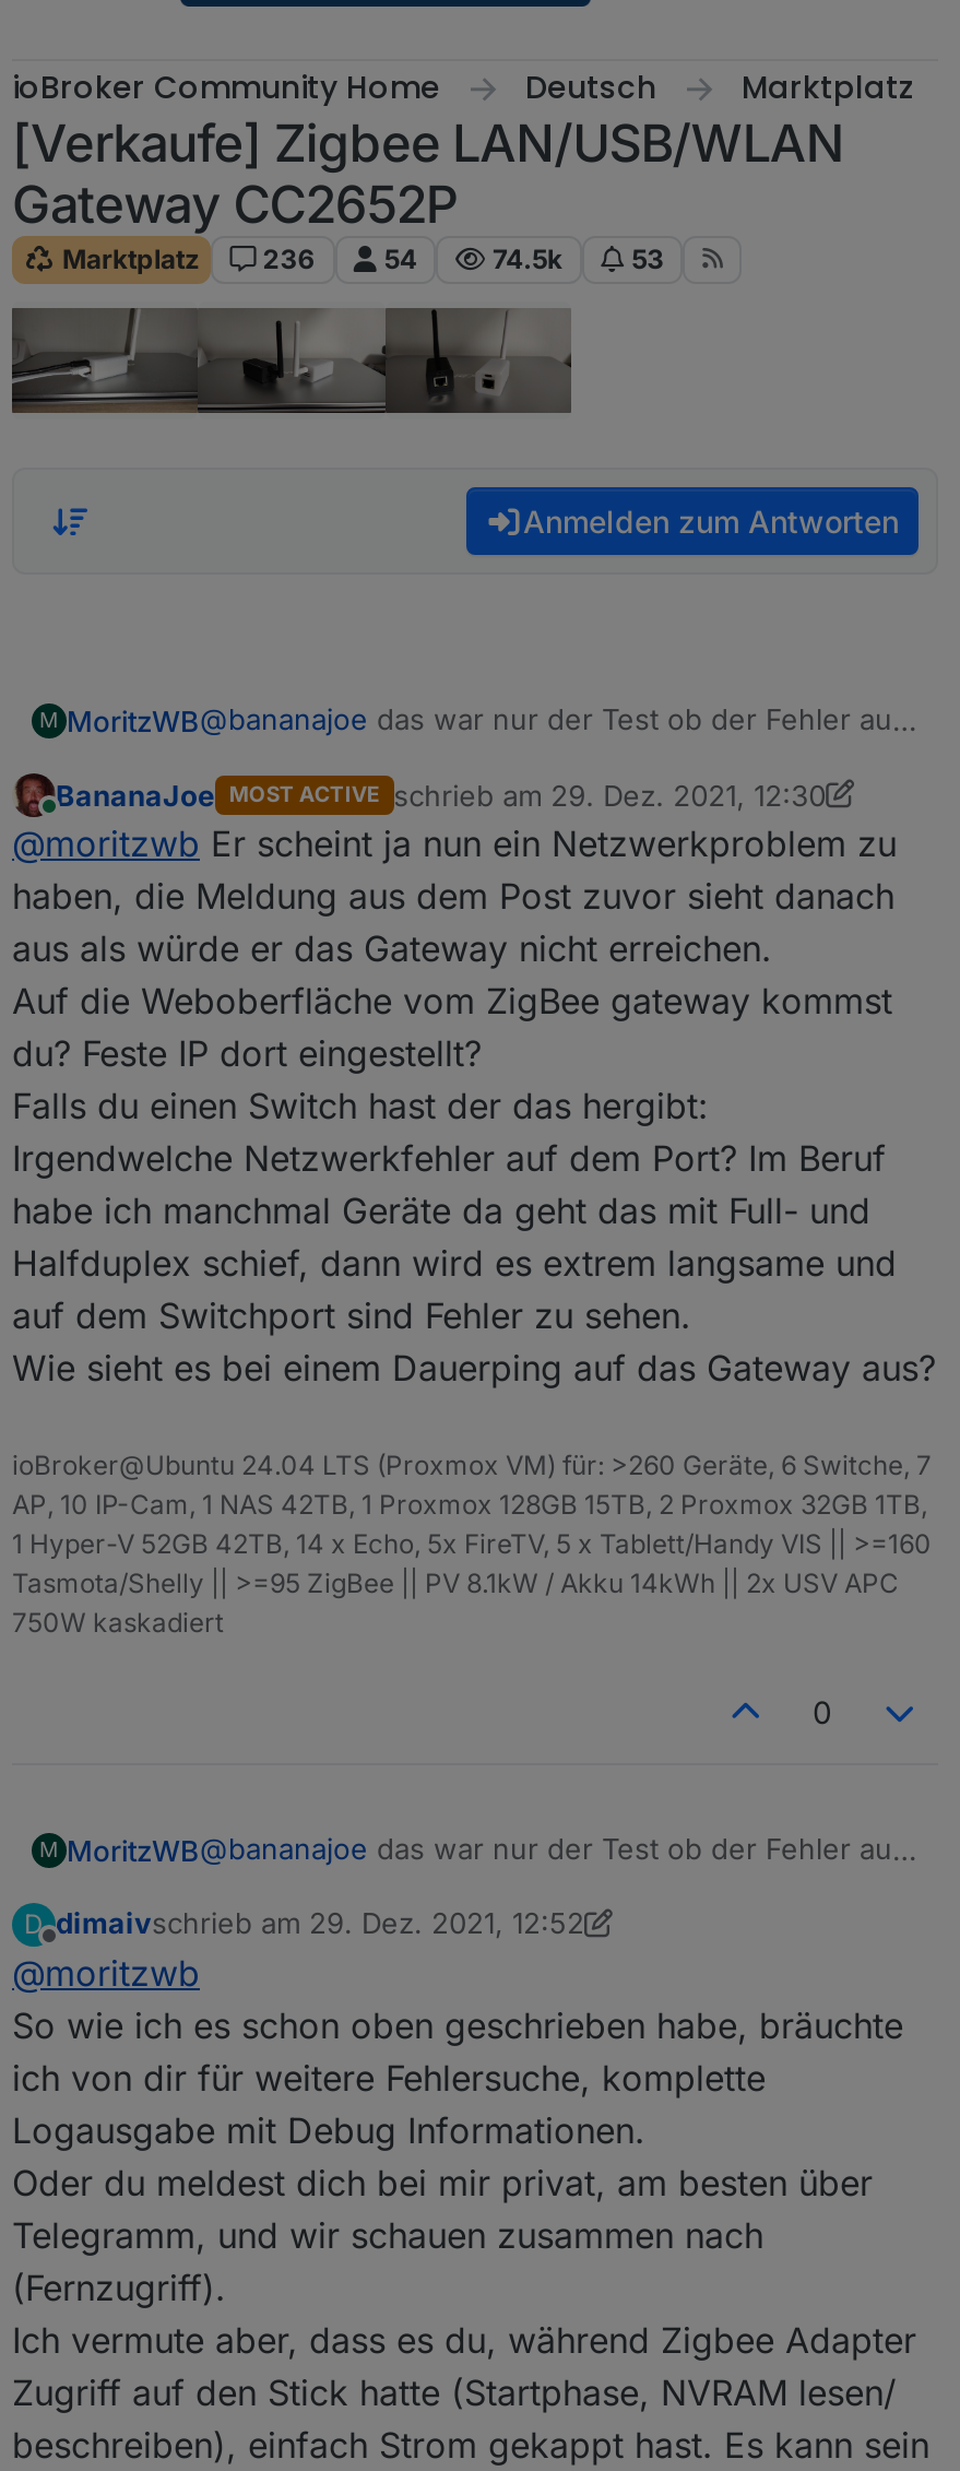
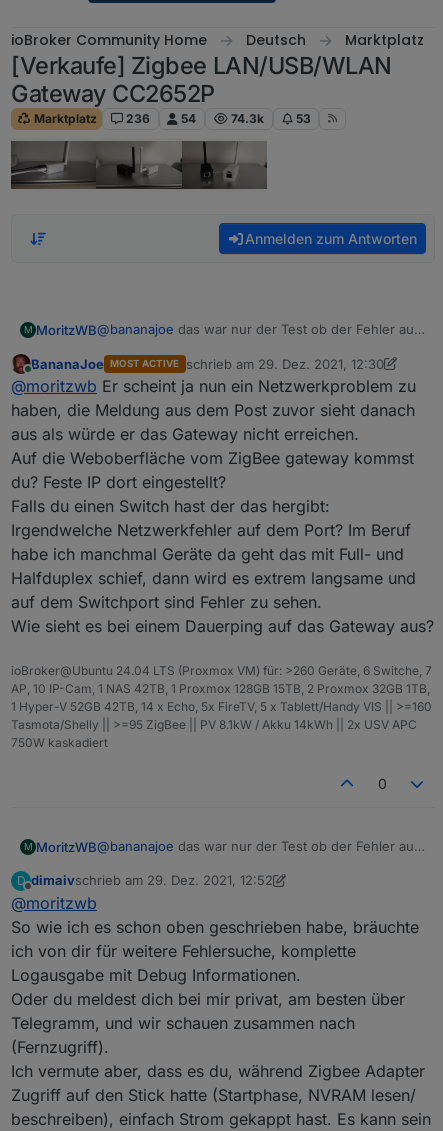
[493,243,562,276] 74.5k -> [231,111,264,126] 74.3k

